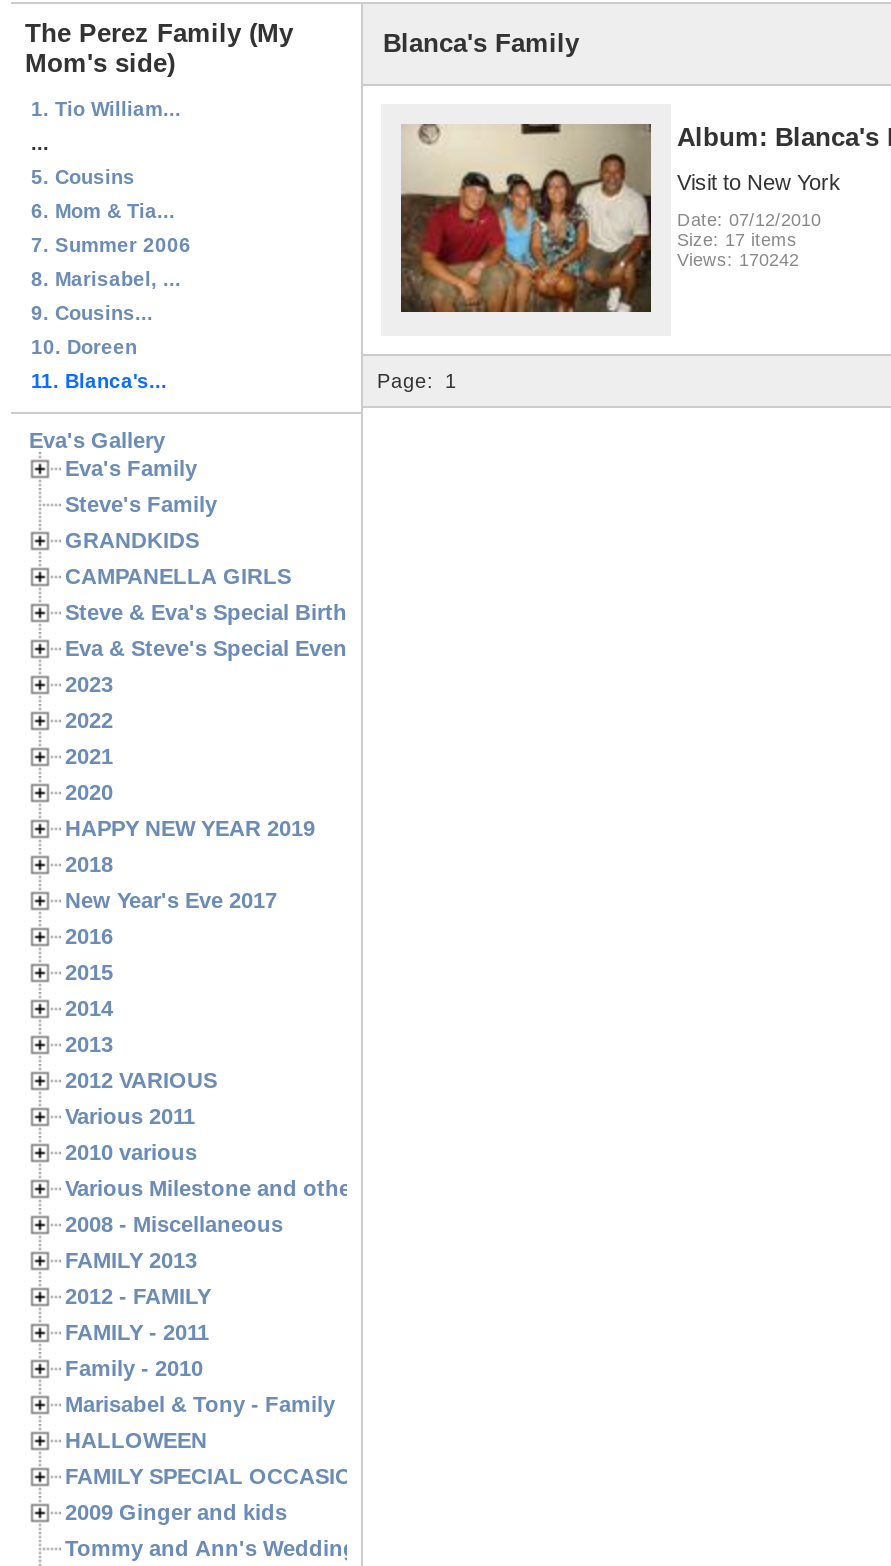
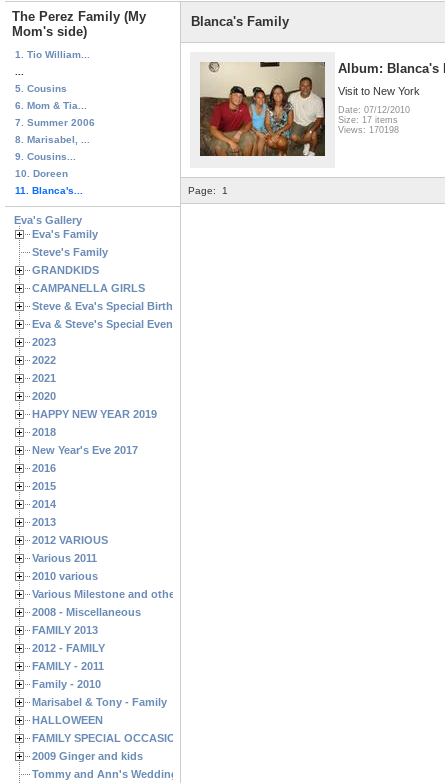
[677,251,799,271] Views: 170242 -> [338,125,399,135] Views: 170198

